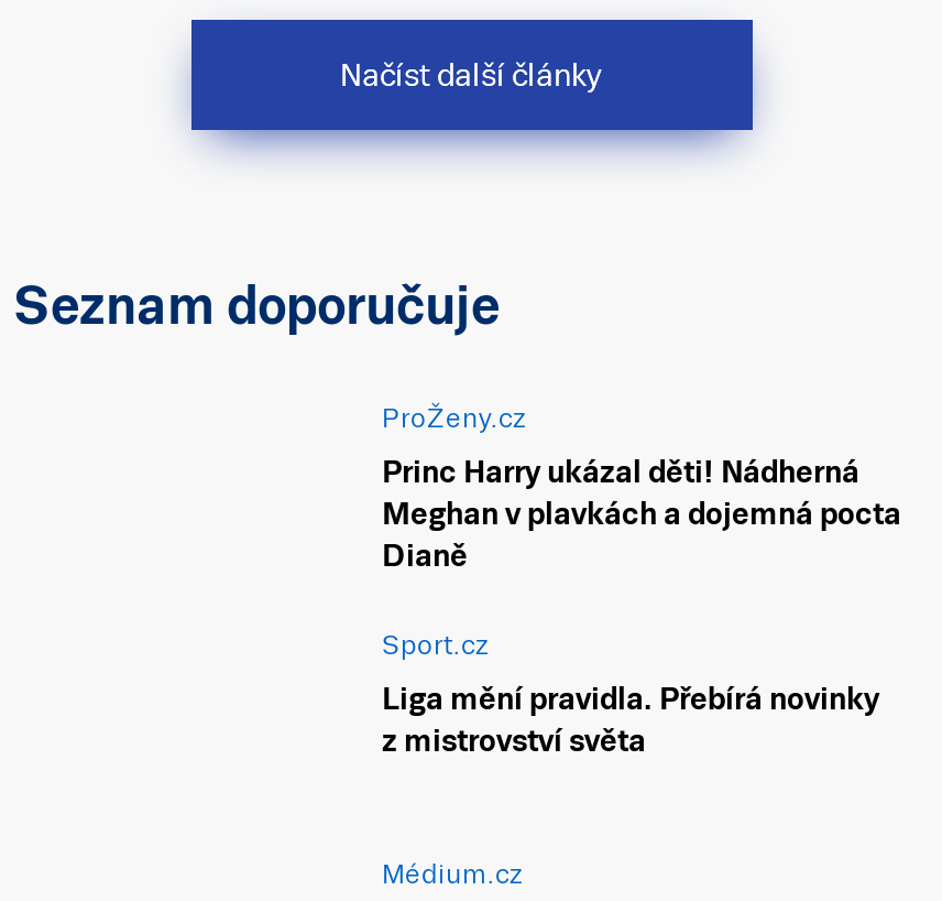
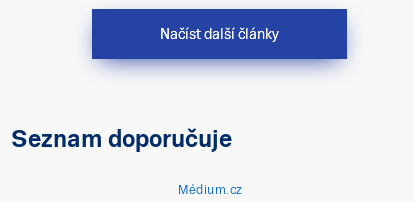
[382,403,901,759] ProŽeny.cz | Princ Harry ukázal děti! Nádherná | Meghan v plavkách a dojemná pocta | Dianě | Sport.cz | Liga mění pravidla. Přebírá novinky | z mistrovství světa -> none

